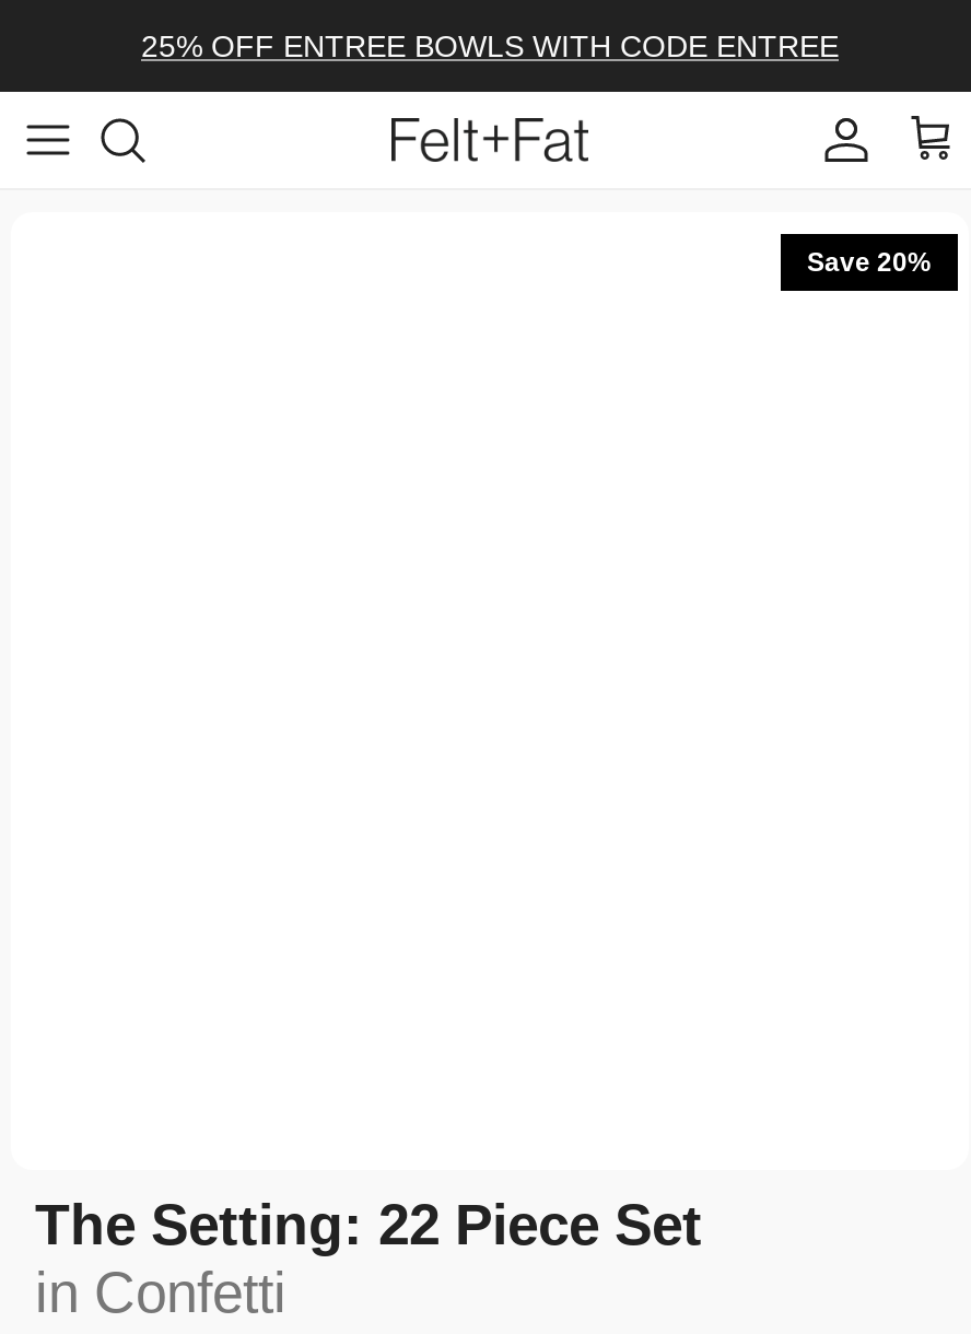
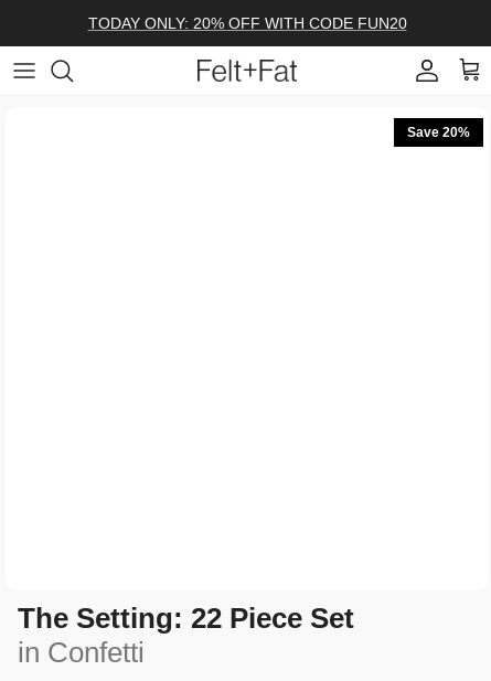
[141,28,839,63] 25% OFF ENTREE BOWLS WITH CODE ENTREE -> [88,14,407,32] TODAY ONLY: 20% OFF WITH CODE FUN20

